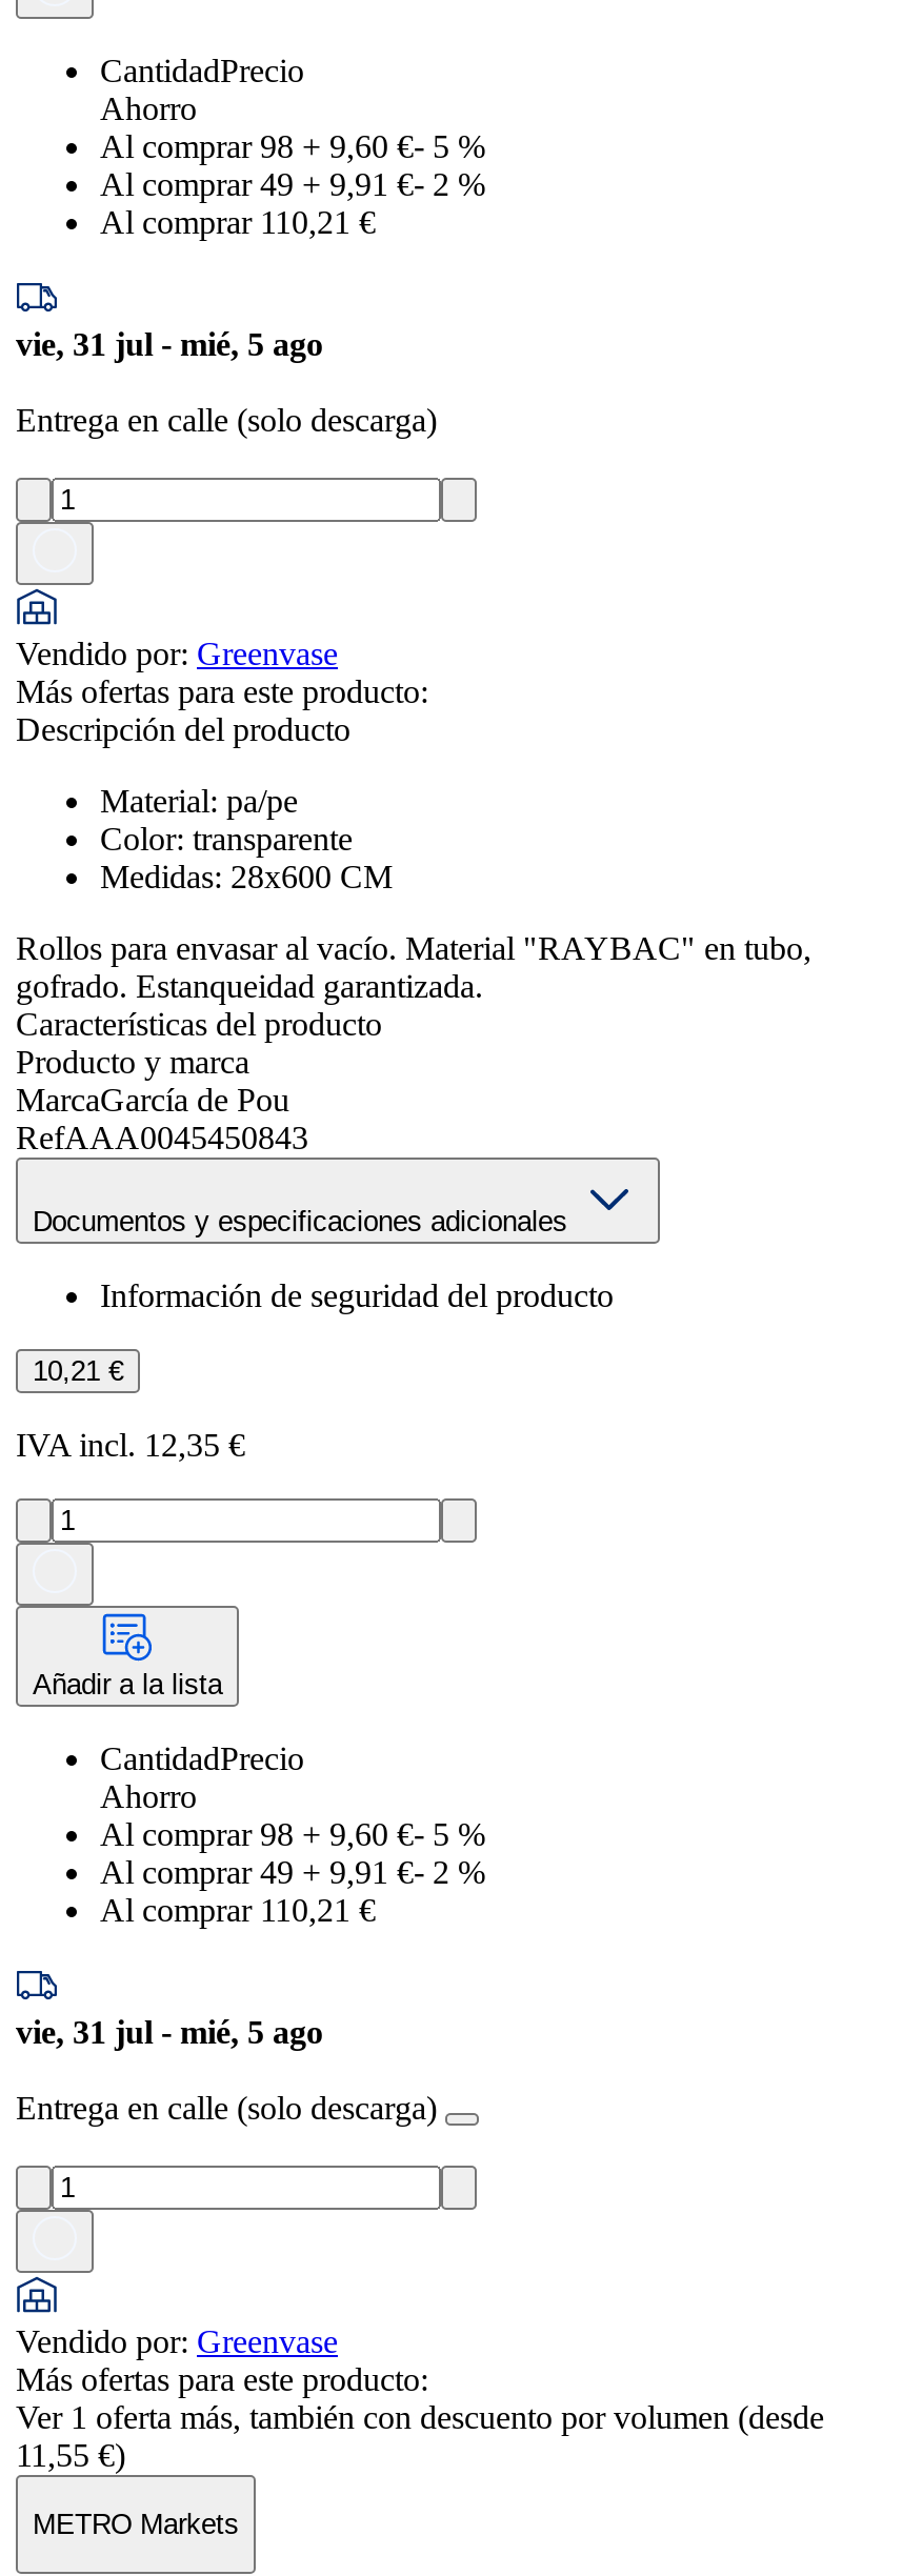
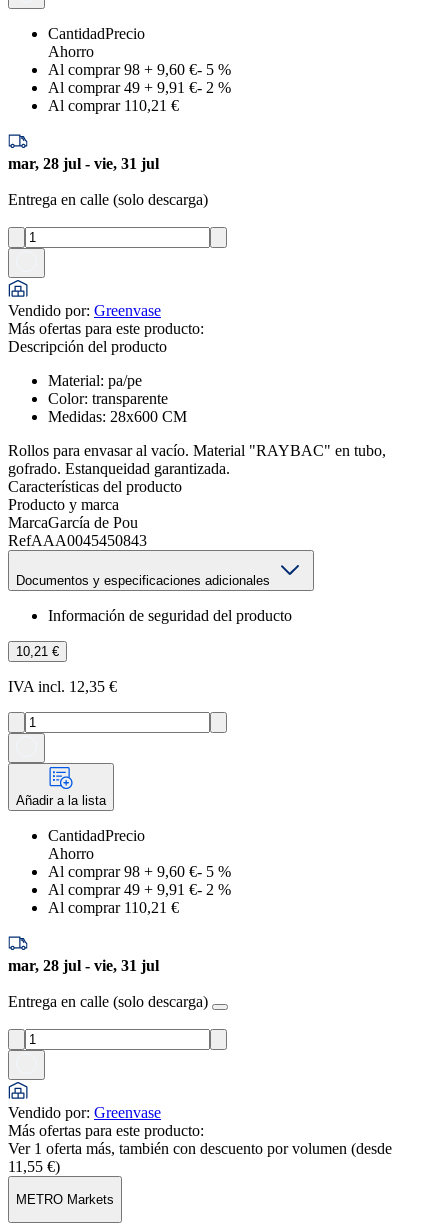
[16,325,323,361] vie, 31 jul - mié, 5 ago -> [8,154,159,171] mar, 28 jul - vie, 31 jul
[16,2013,323,2049] vie, 31 jul - mié, 5 ago -> [8,956,159,973] mar, 28 jul - vie, 31 jul

